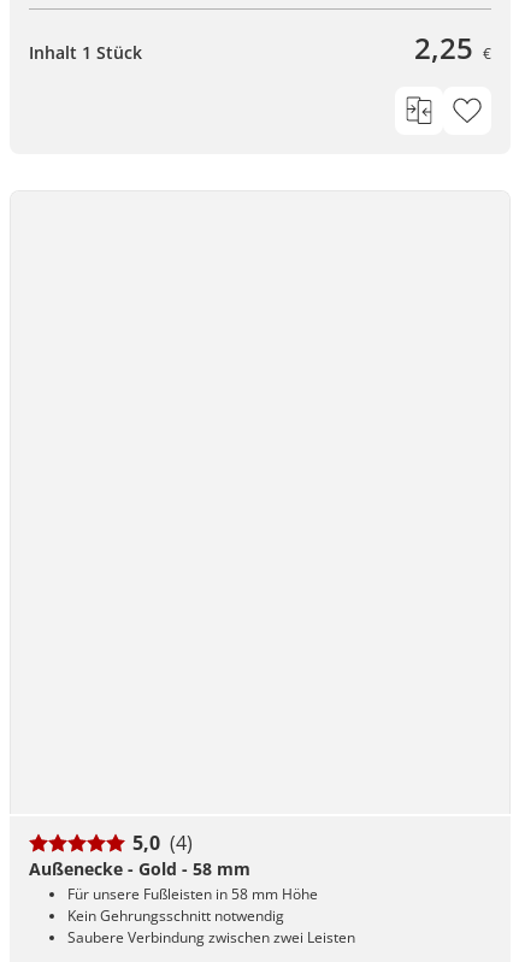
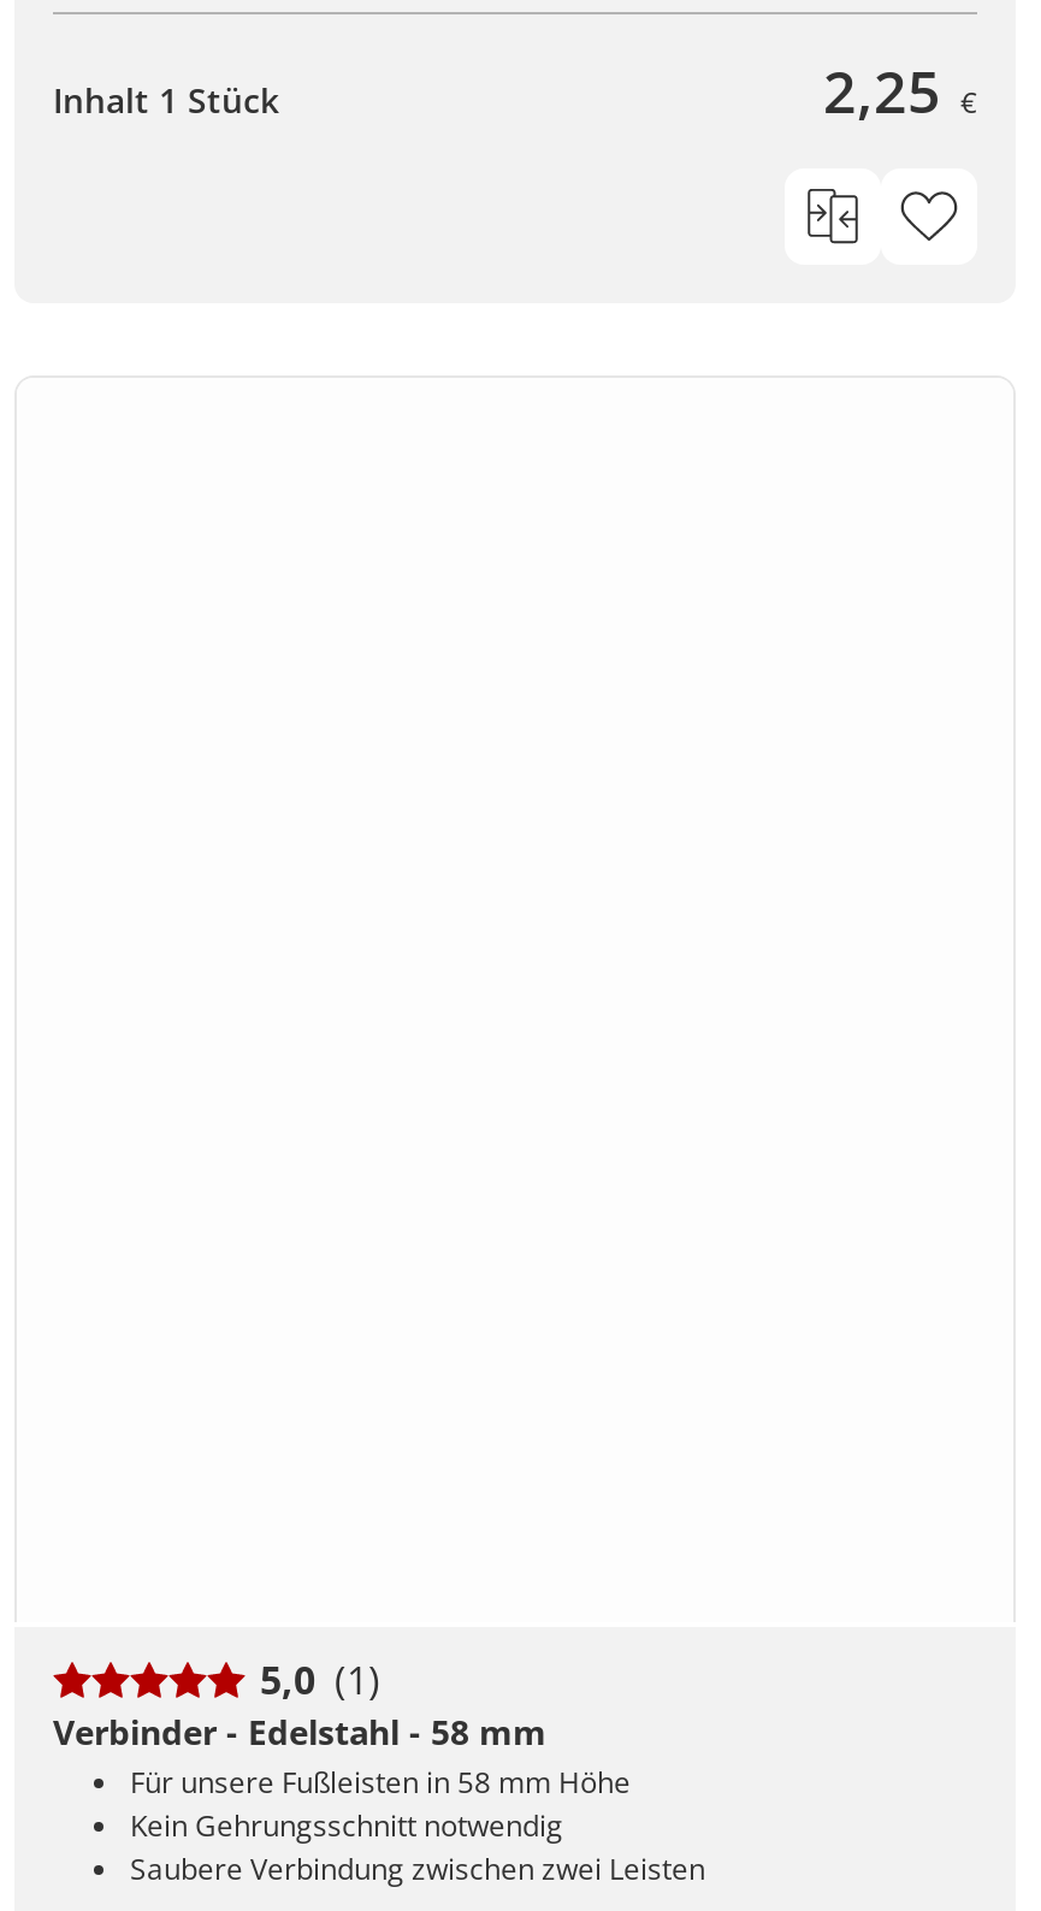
[132,830,193,856] 5,0 (4) -> [260,1654,380,1707] 5,0 (1)
[29,857,250,880] Außenecke - Gold - 58 mm -> [53,1709,546,1755] Verbinder - Edelstahl - 58 mm

